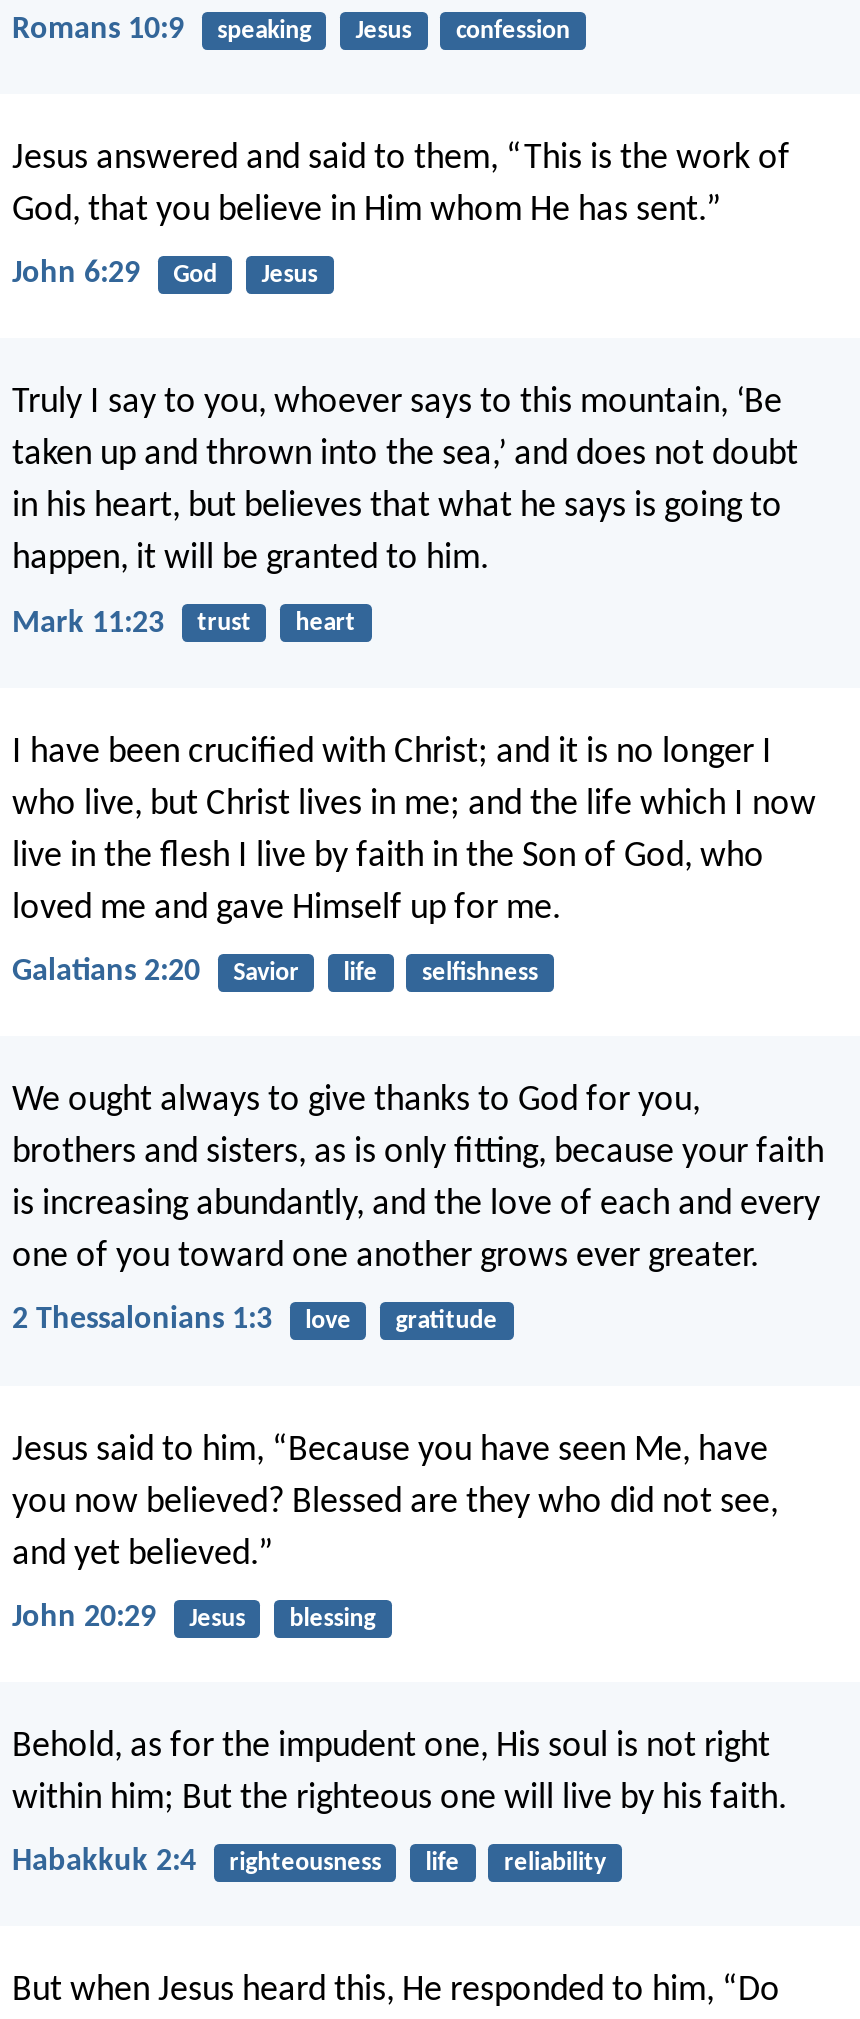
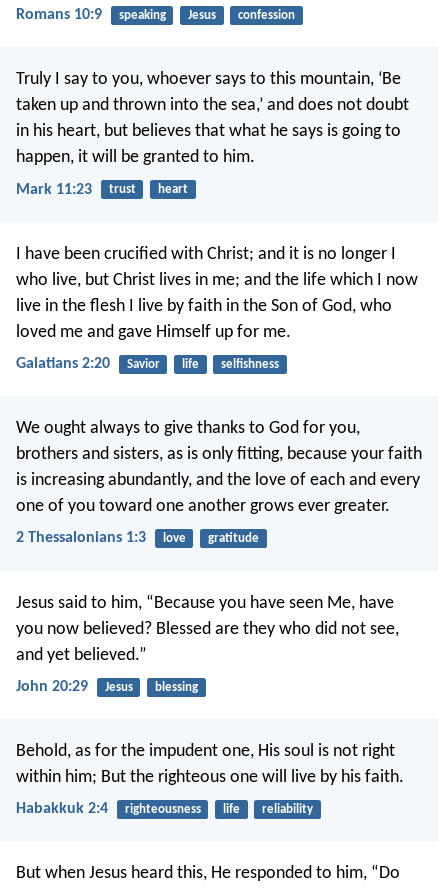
[12,140,790,290] Jesus answered and said to them, “This is the work of | God, that you believe in Him whom He has sent.” | John 6:29 | God | Jesus -> none

